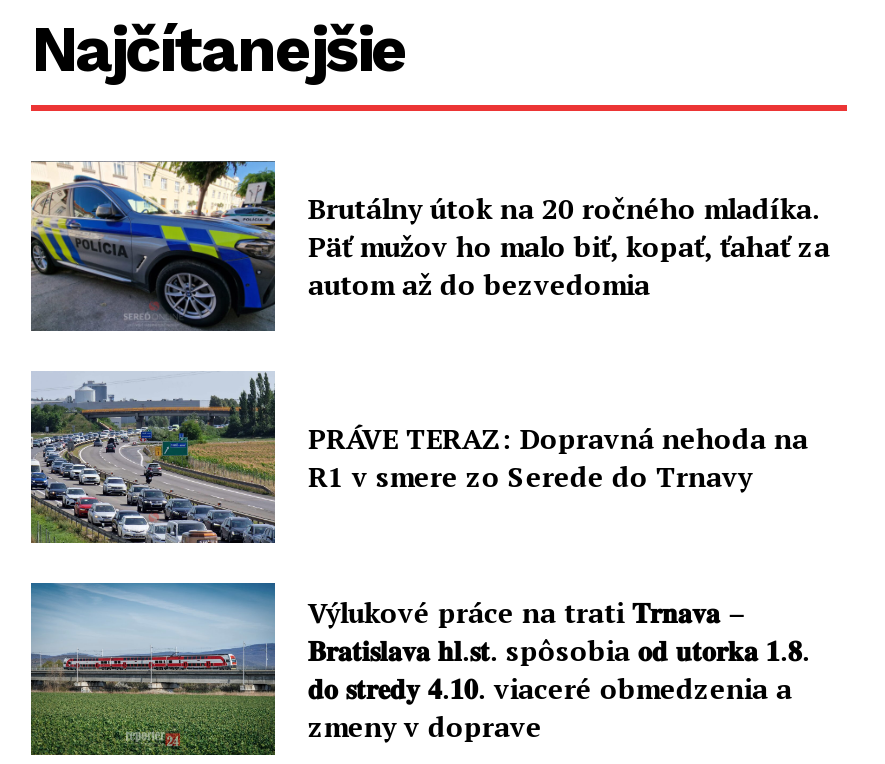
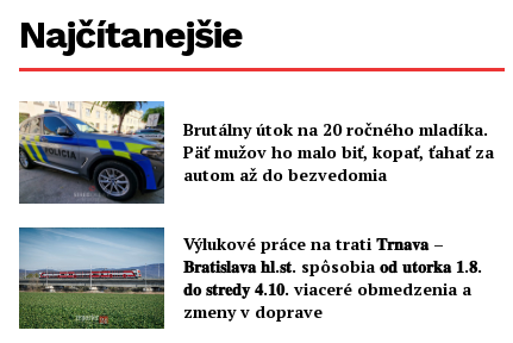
[31,373,808,543] [image] | PRÁVE TERAZ: Dopravná nehoda na | R1 v smere zo Serede do Trnavy -> none

